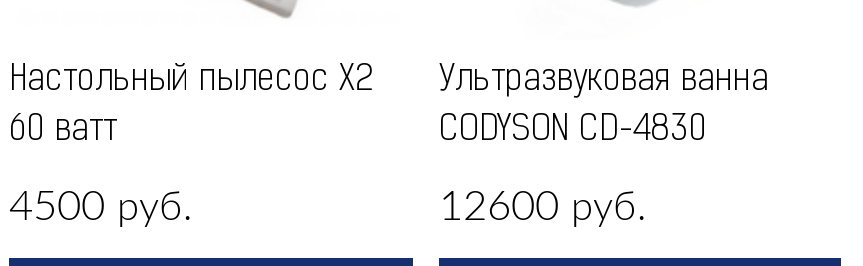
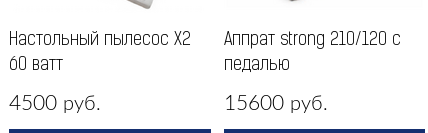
[438,62,768,150] Ультразвуковая ванна | CODYSON CD-4830 -> [223,31,400,75] Аппрат strong 210/120 с | педалью
[438,186,646,228] 12600 руб. -> [223,93,327,114] 15600 руб.

